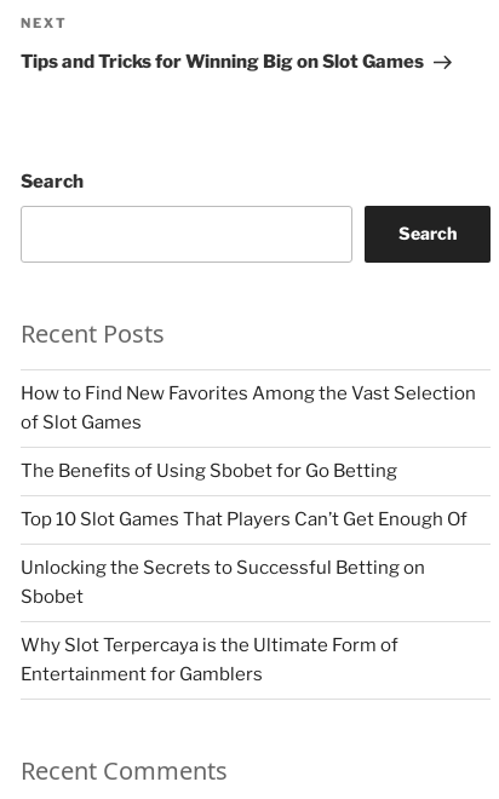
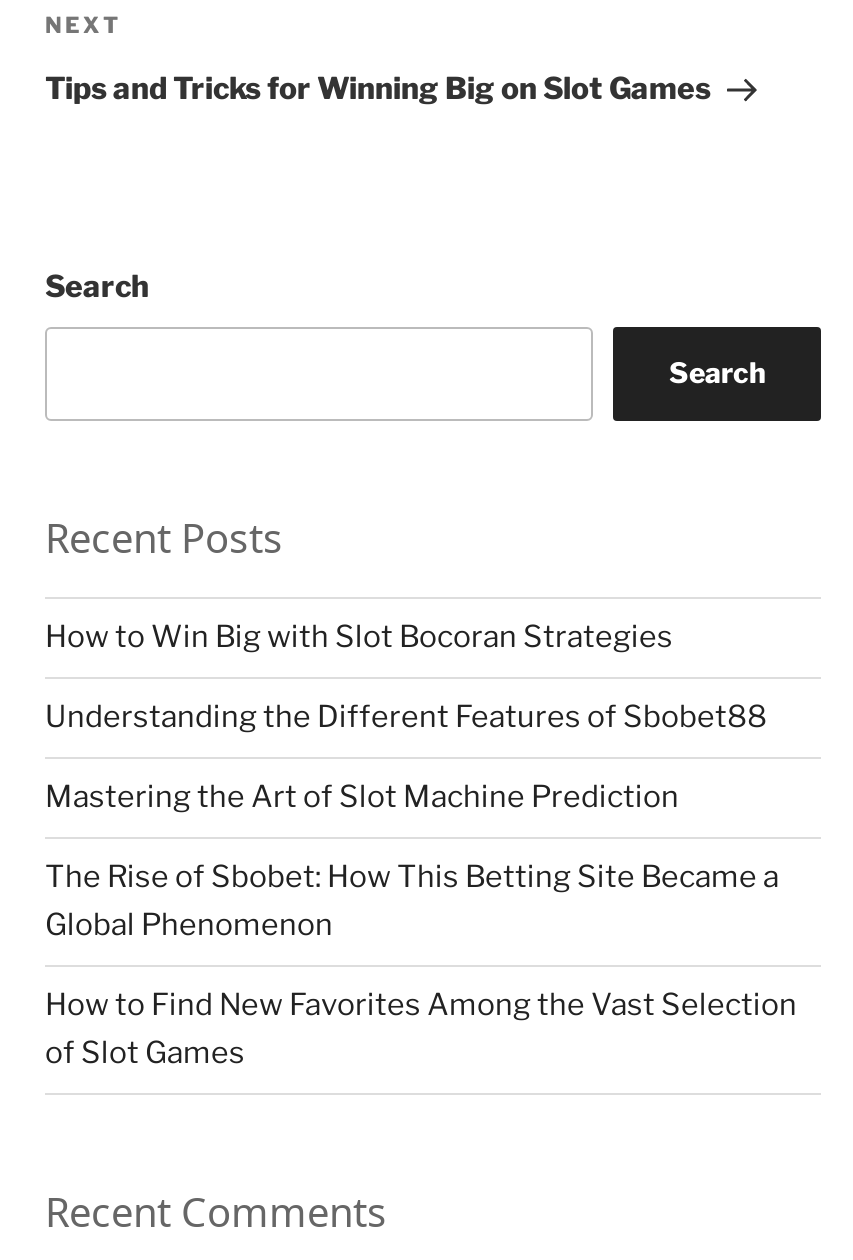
none -> [45,619,779,943] How to Win Big with Slot Bocoran Strategies | Understanding the Different Features of Sbobet88 | Mastering the Art of Slot Machine Prediction | The Rise of Sbobet: How This Betting Site Became a | Global Phenomenon
moved [21,383,476,434] -> [45,987,797,1071]: How to Find New Favorites Among the Vast Selection | of Slot Games
[21,460,468,685] The Benefits of Using Sbobet for Go Betting | Top 10 Slot Games That Players Can’t Get Enough Of | Unlocking the Secrets to Successful Betting on | Sbobet | Why Slot Terpercaya is the Ultimate Form of | Entertainment for Gamblers -> none

